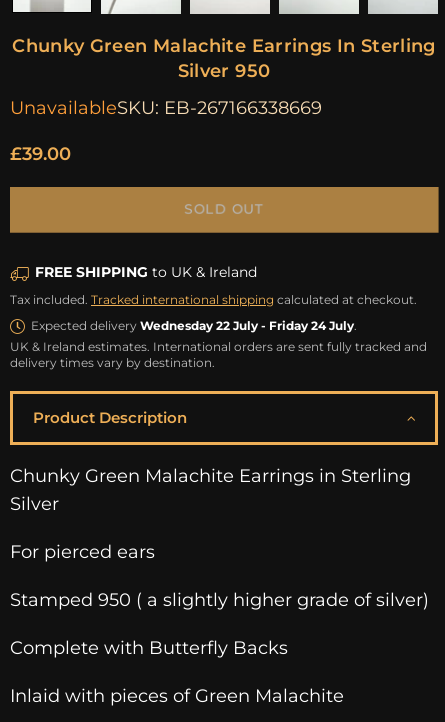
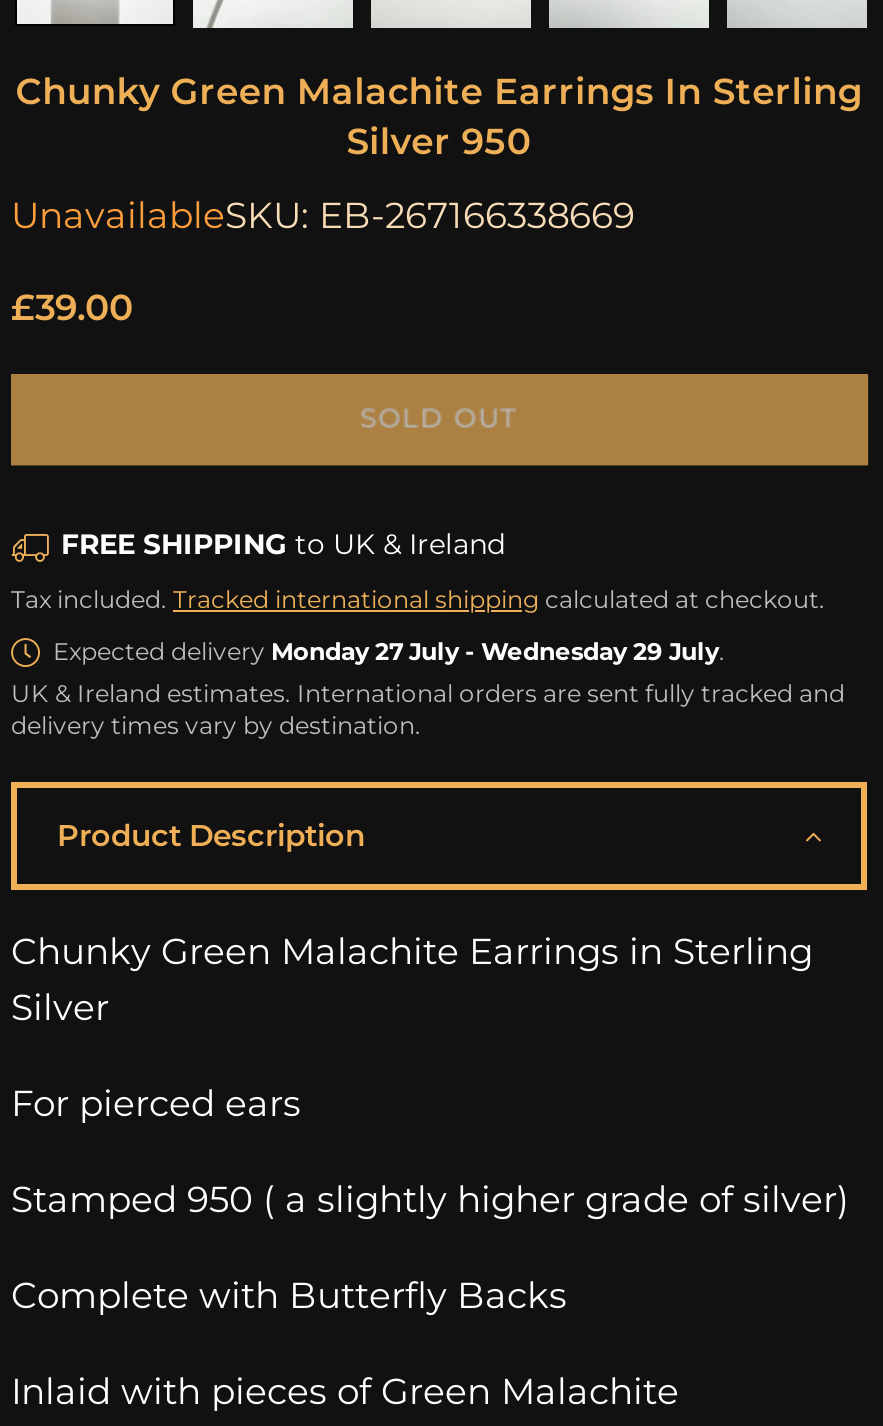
[31,318,357,333] Expected delivery Wednesday 22 July - Friday 24 July. -> [53,636,725,666] Expected delivery Monday 27 July - Wednesday 29 July.

